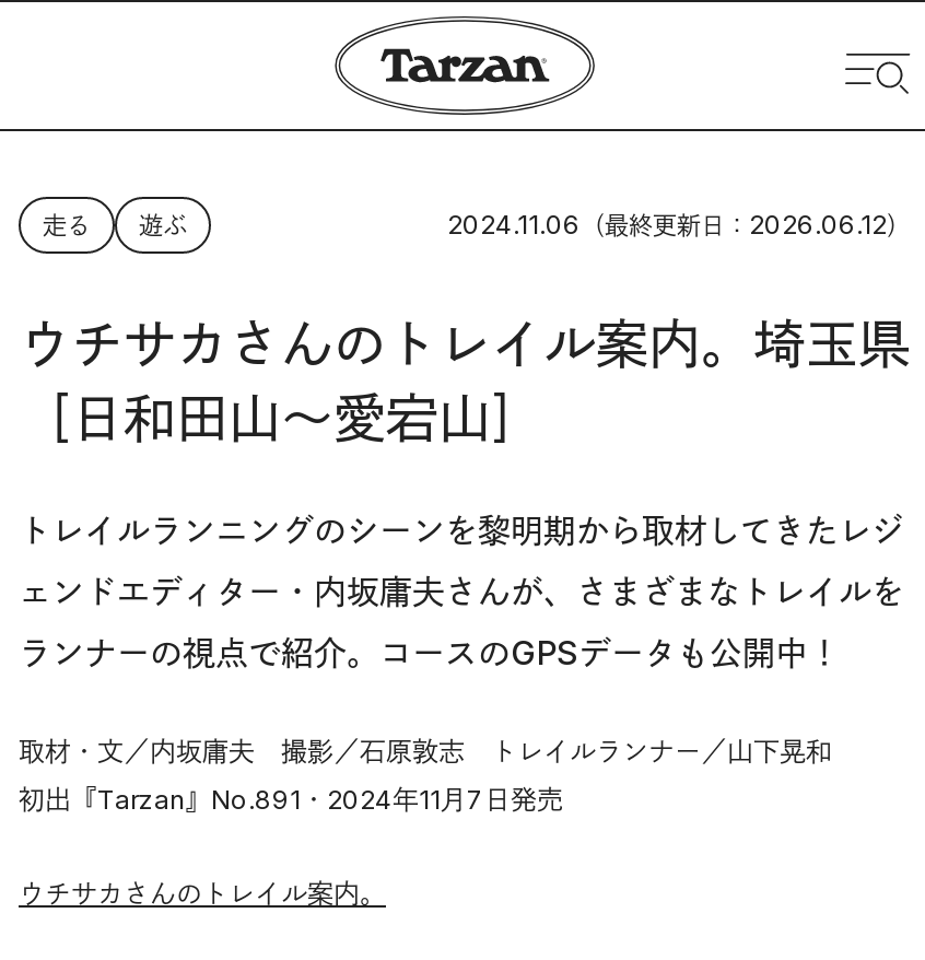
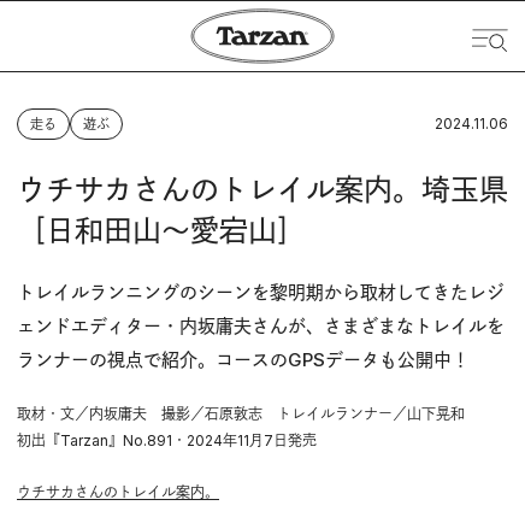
[447,208,911,241] 2024.11.06（最終更新日：2026.06.12） -> [435,114,508,133] 2024.11.06

